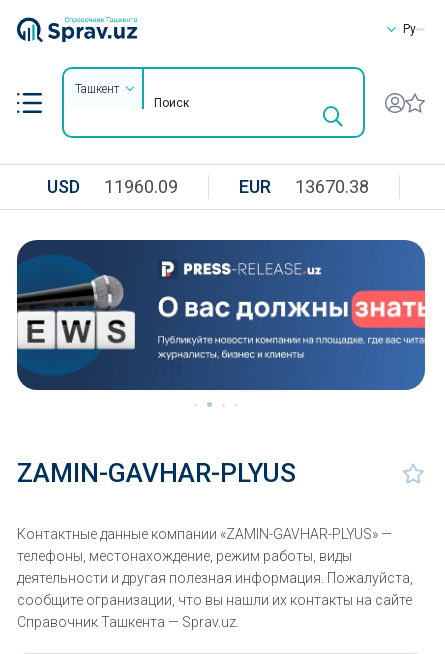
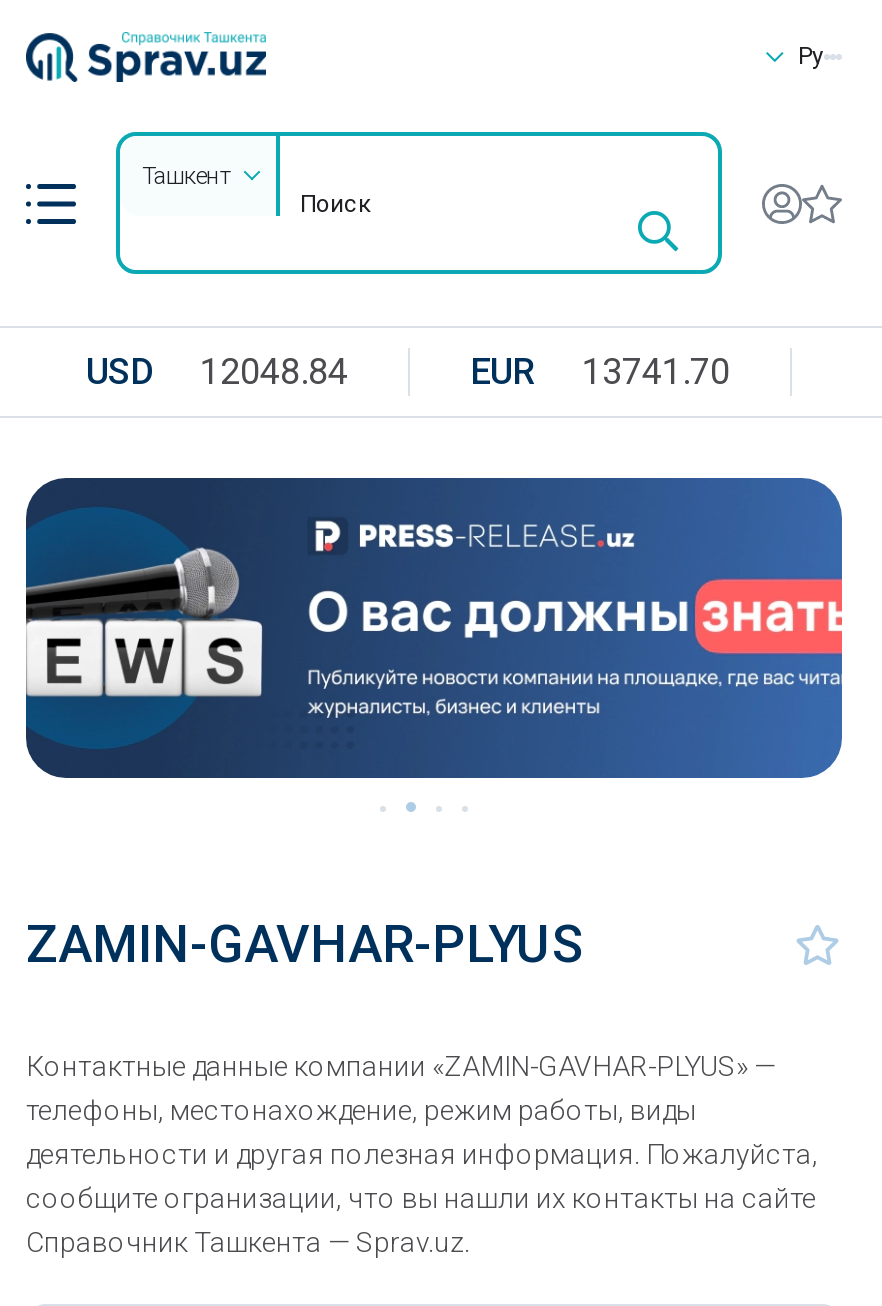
[47,176,178,197] USD 11960.09 -> [86,350,348,392] USD 12048.84
[239,176,369,197] EUR 13670.38 -> [470,350,730,392] EUR 13741.70

